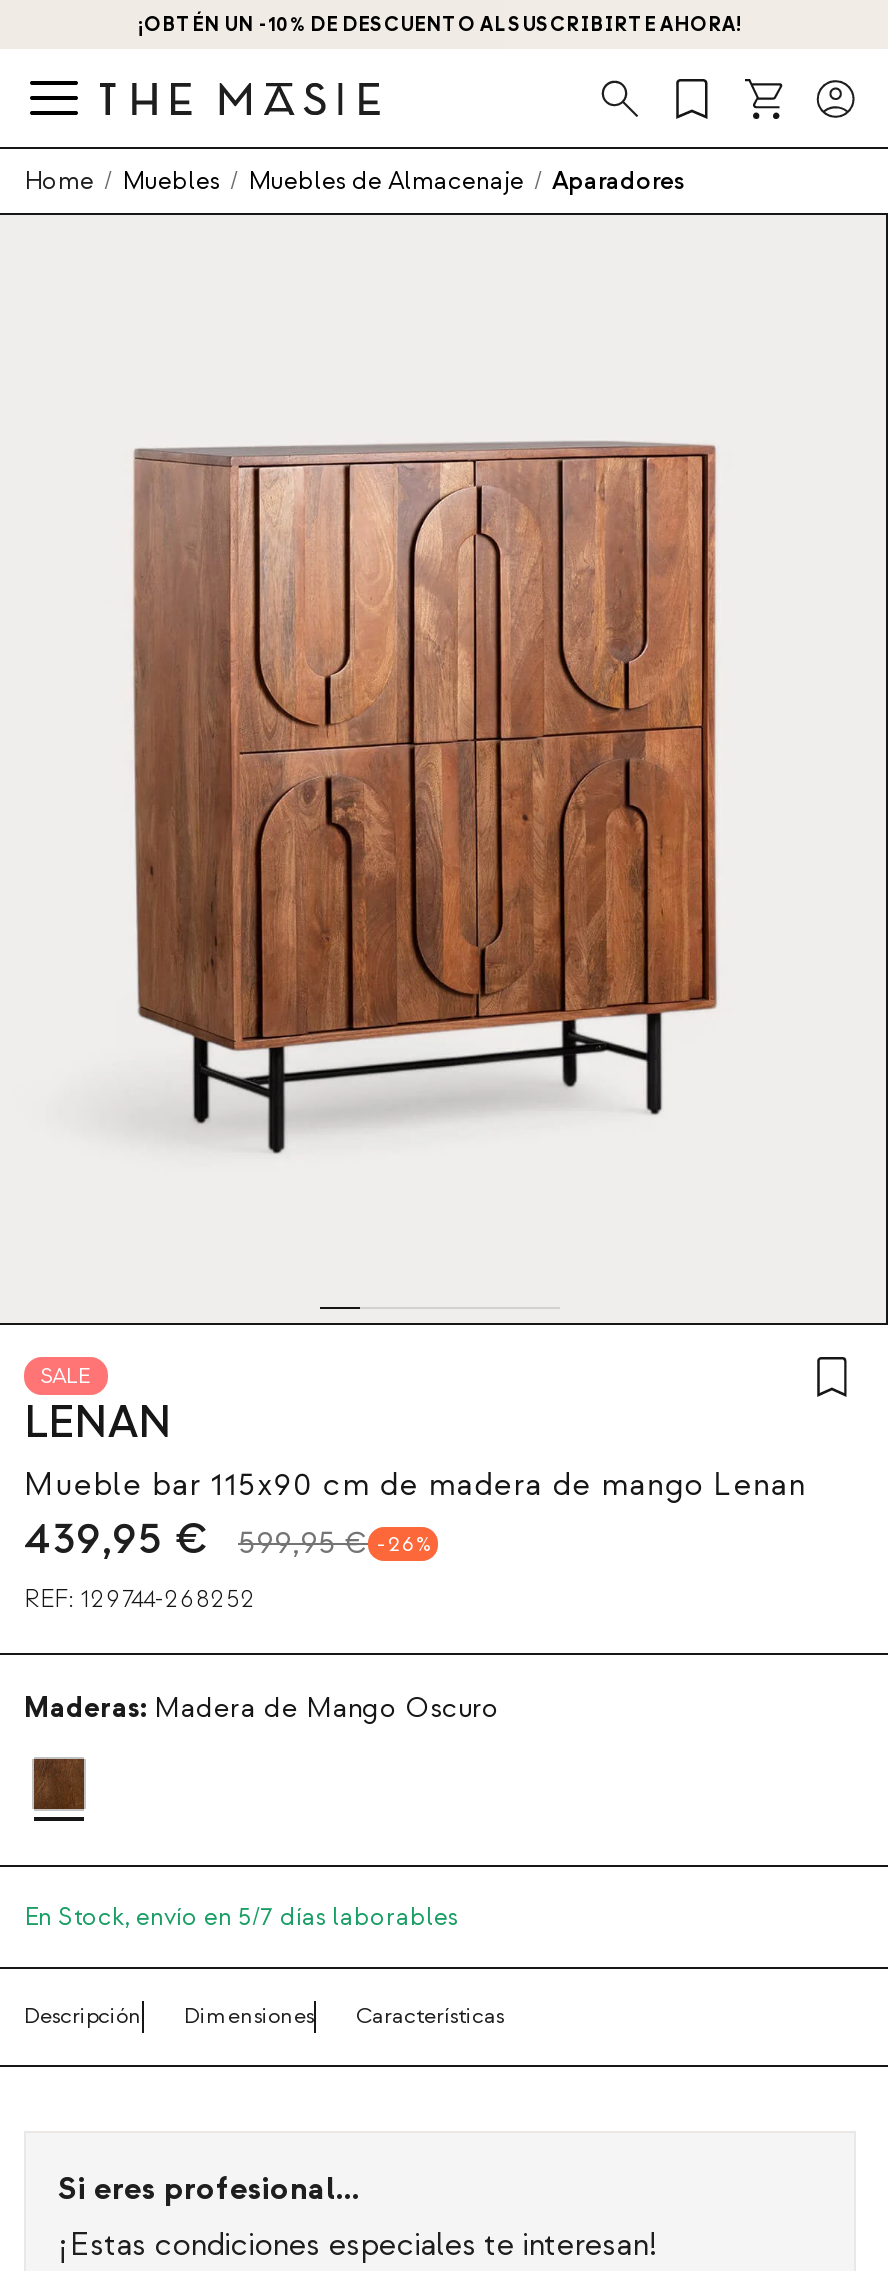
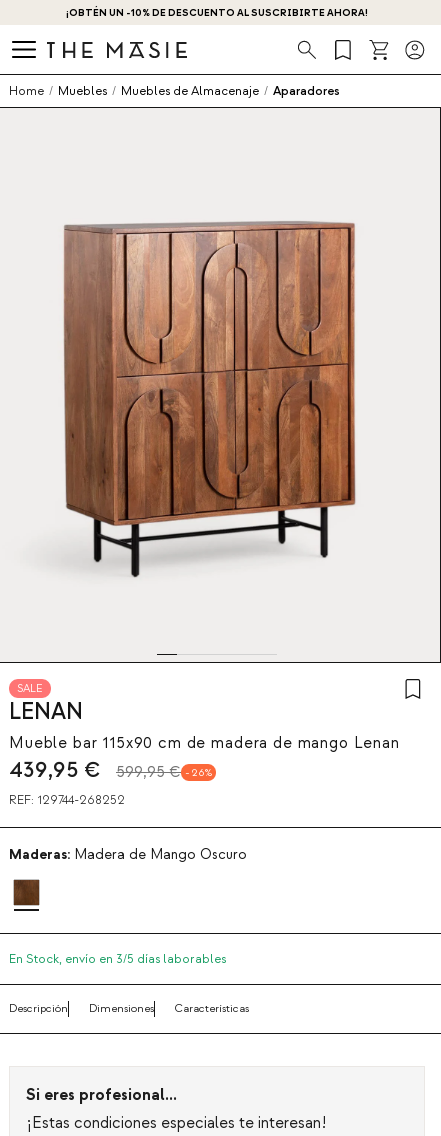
[24,1901,458,1933] En Stock, envío en 5/7 días laborables -> [9,951,226,967] En Stock, envío en 3/5 días laborables

